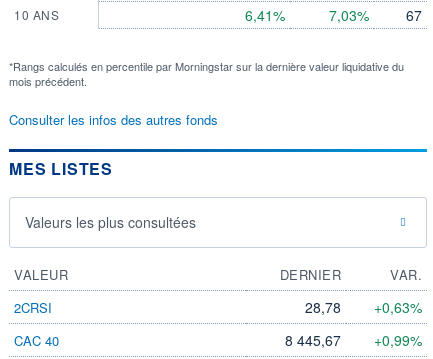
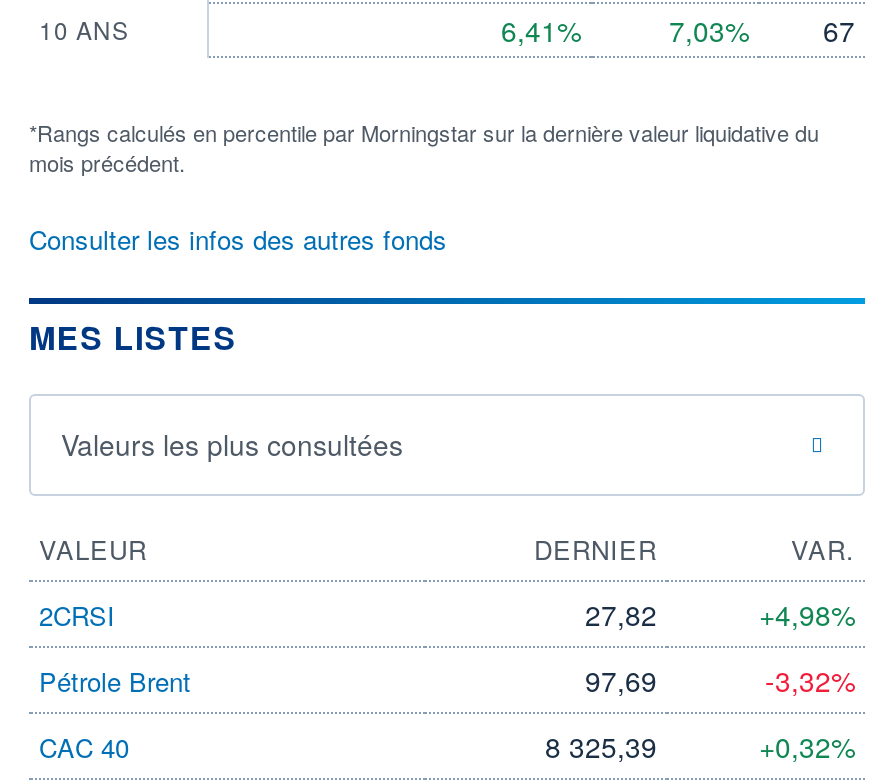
[305,297,422,317] 28,78 | +0,63% -> [39,595,855,701] 27,82 | +4,98% | Pétrole Brent | 97,69 | -3,32%
[285,330,422,350] 8 445,67 | +0,99% -> [545,727,855,767] 8 325,39 | +0,32%

